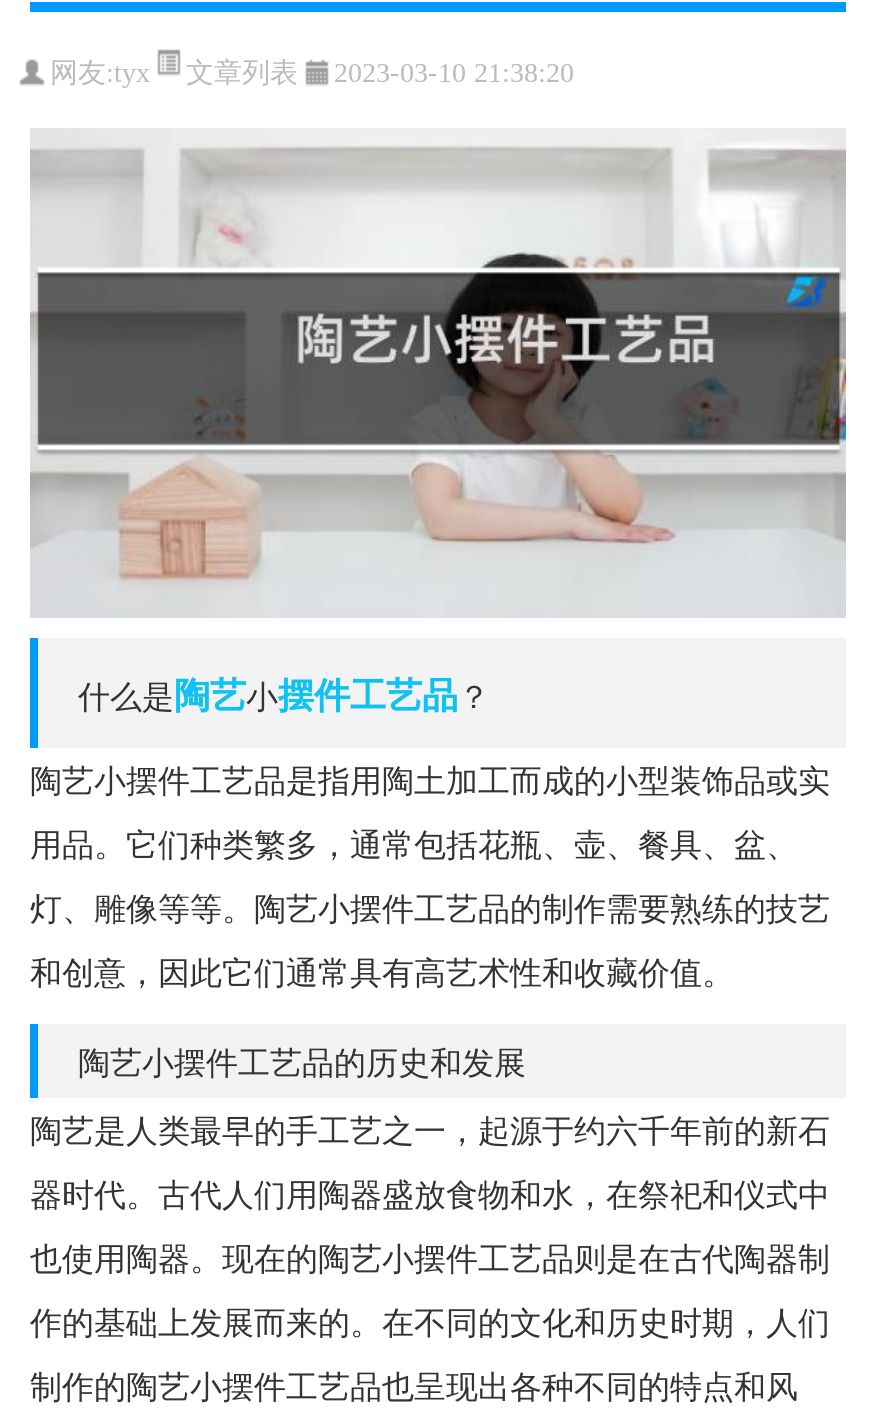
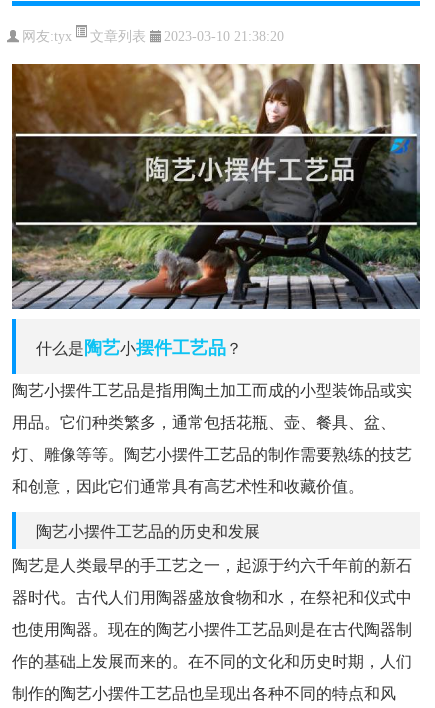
[30,128,848,618] [image] -> [11,63,421,310] [image]

